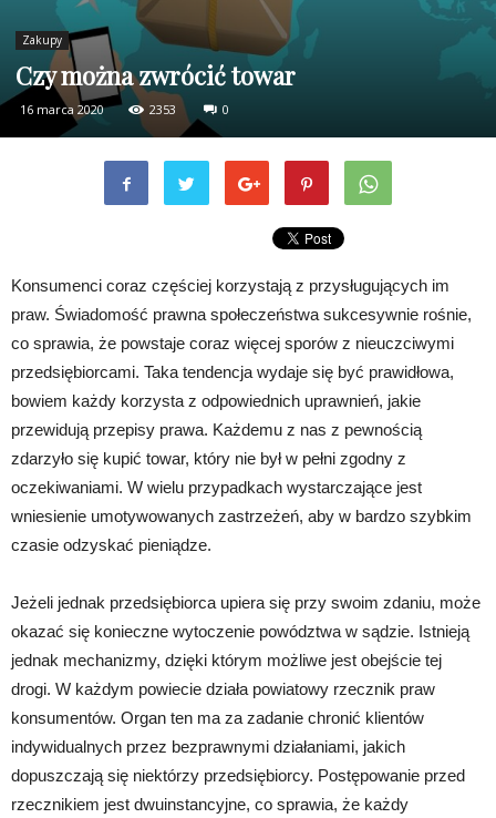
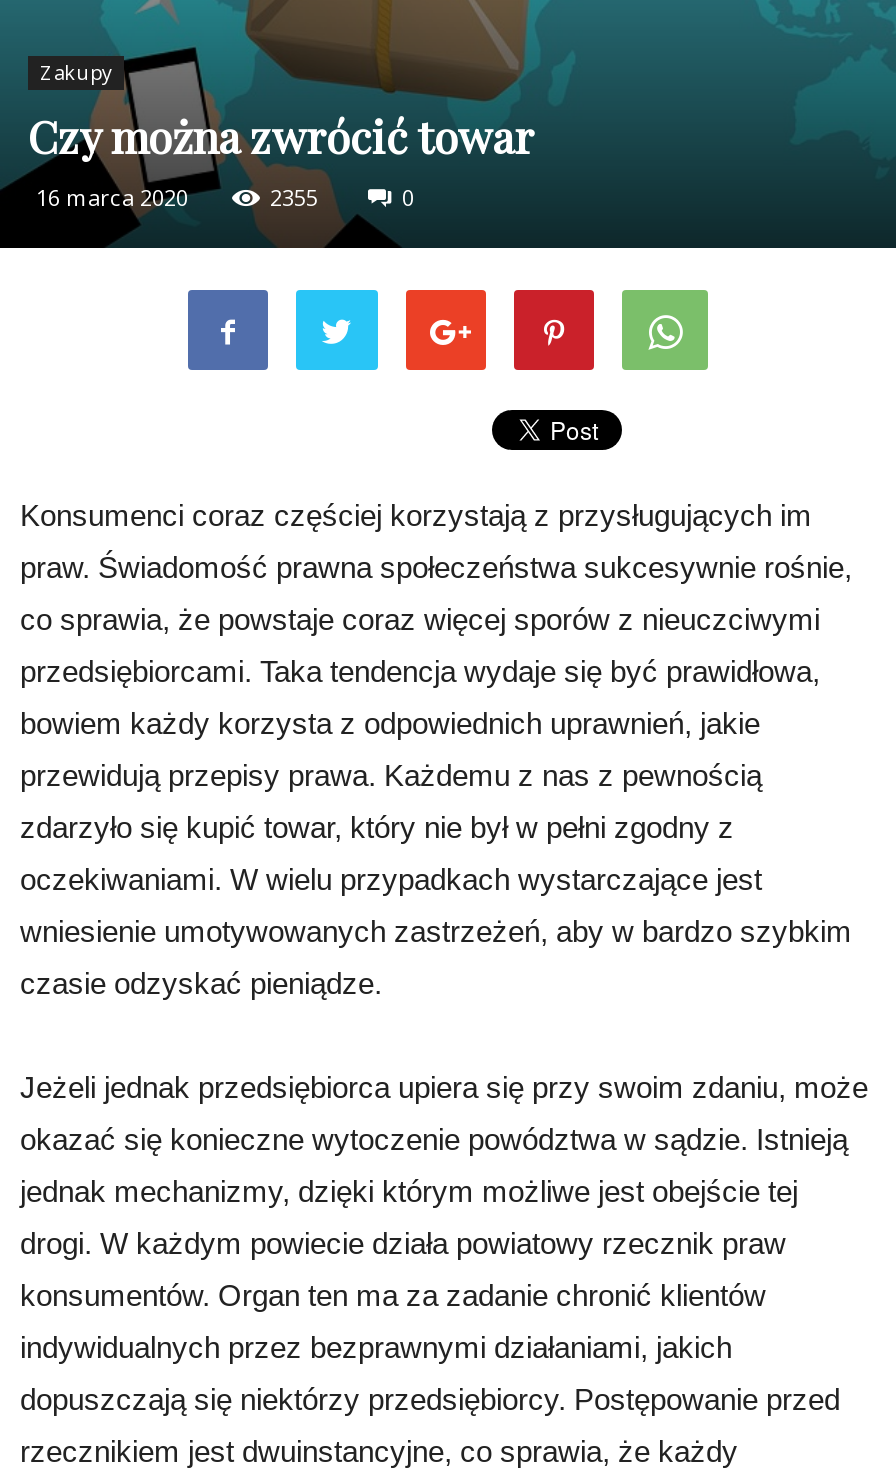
[149,100,176,117] 2353 -> [270,181,318,211] 2355

